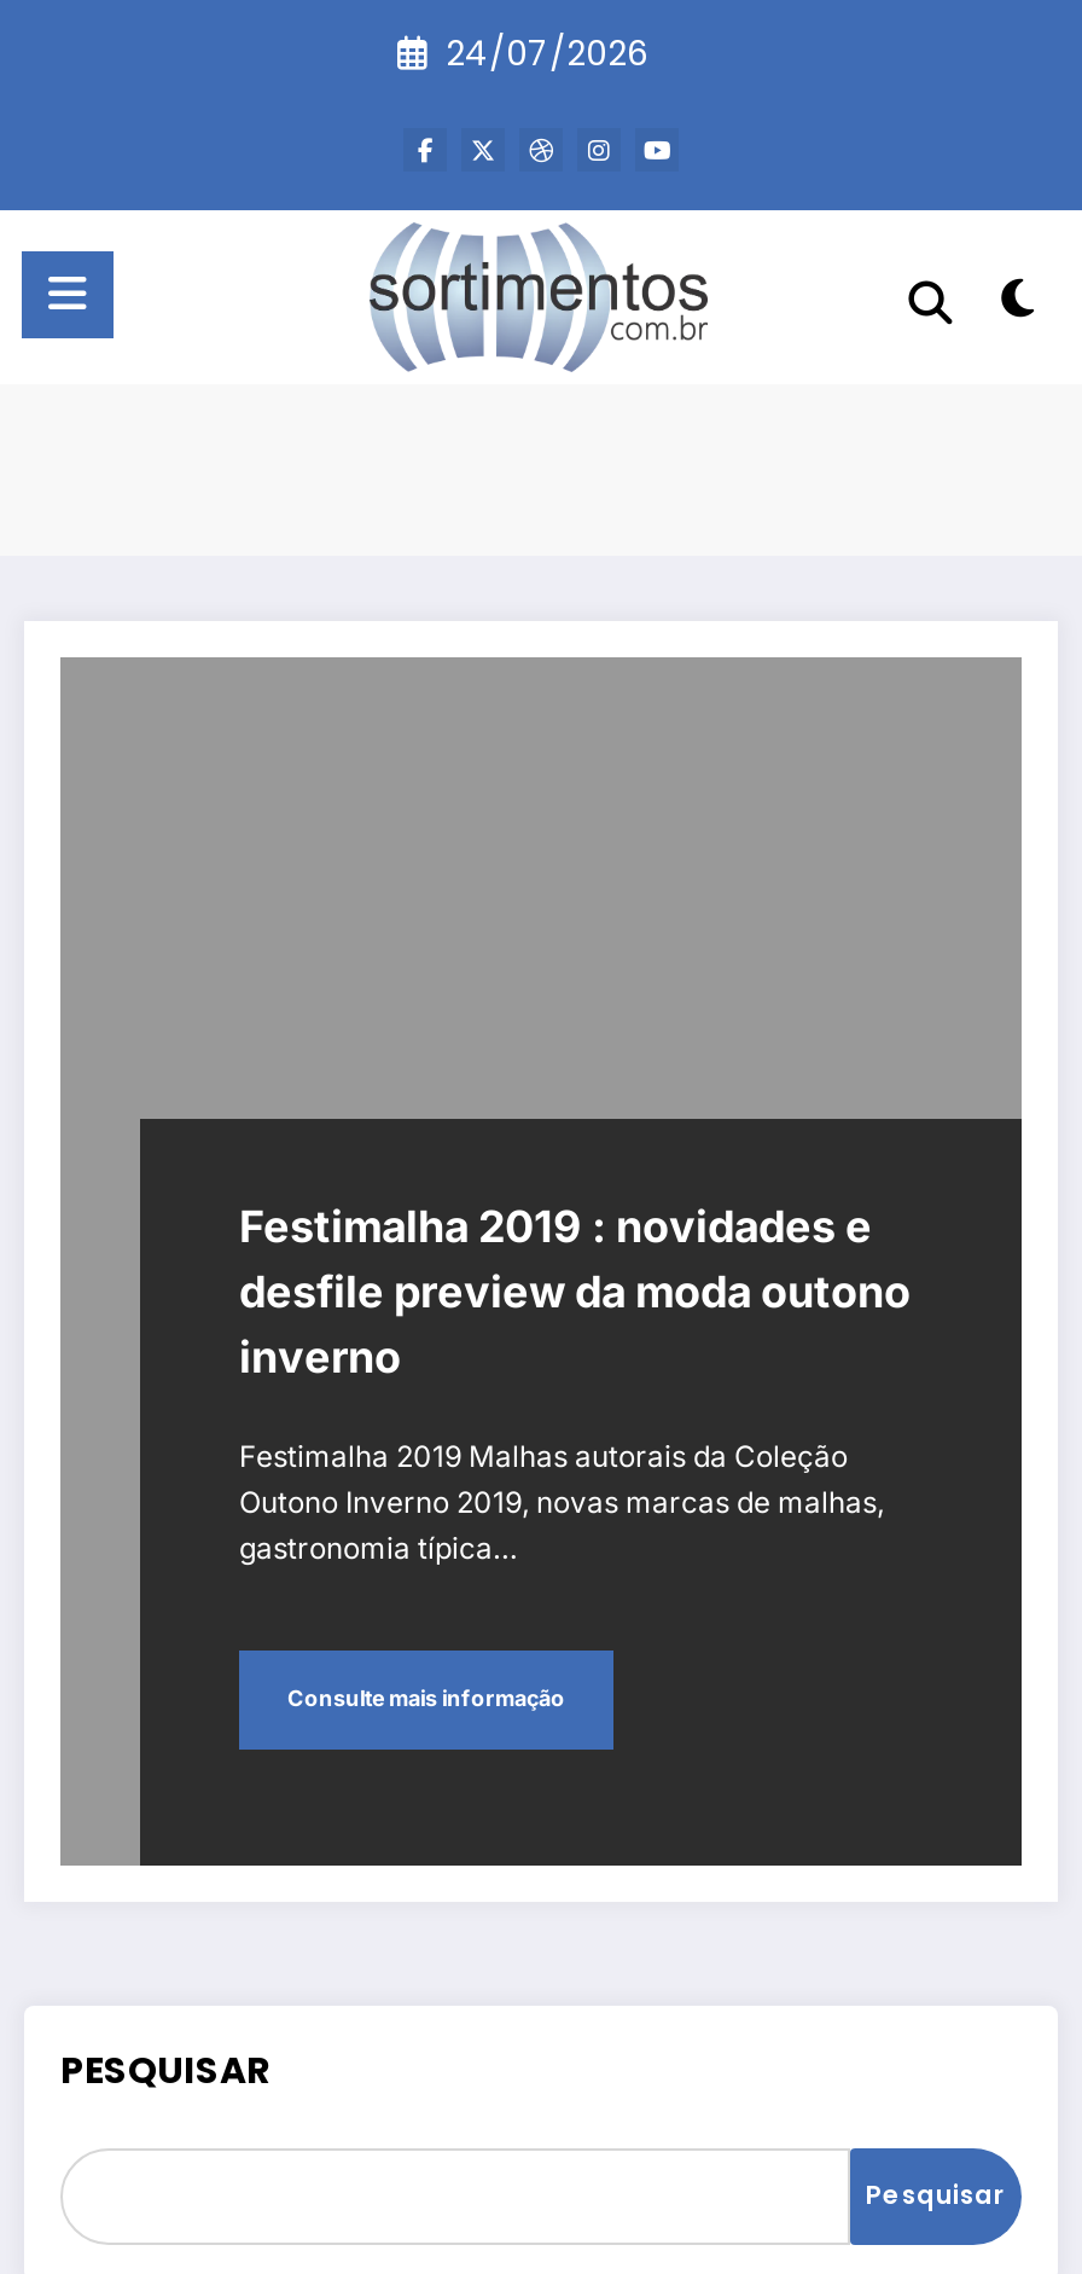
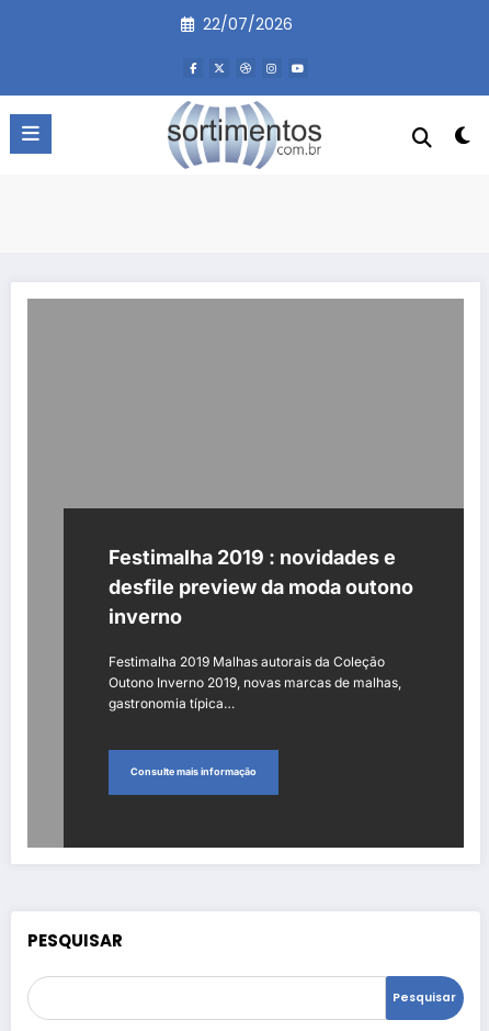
[446,29,648,77] 24/07/2026 -> [203,13,293,35] 22/07/2026

